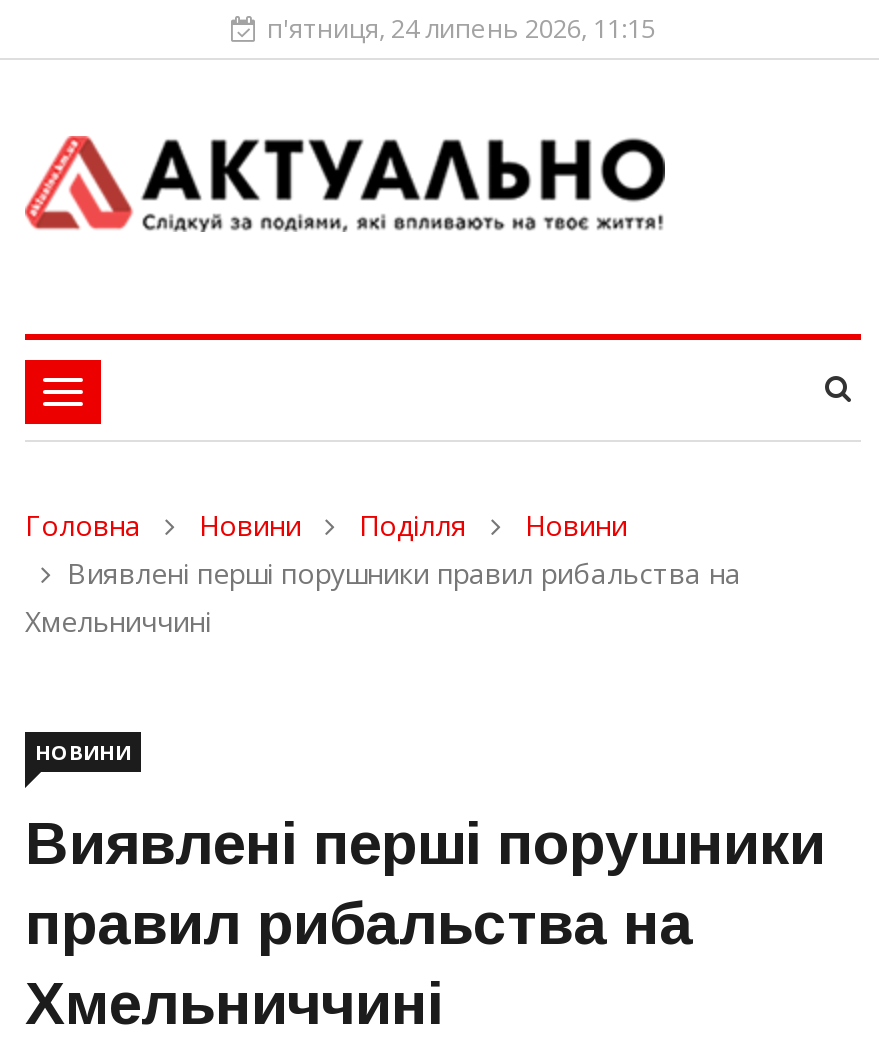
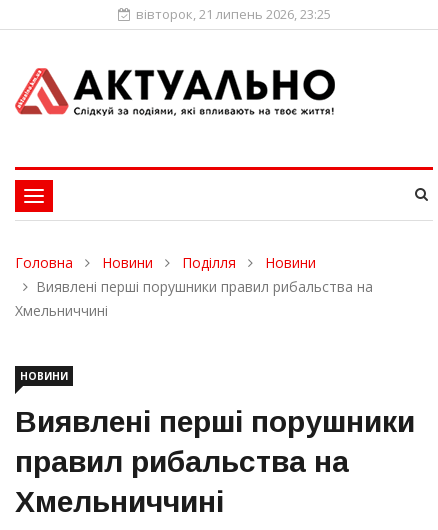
[267,10,655,46] п'ятниця, 24 липень 2026, 11:15 -> [135,5,330,23] вівторок, 21 липень 2026, 23:25

